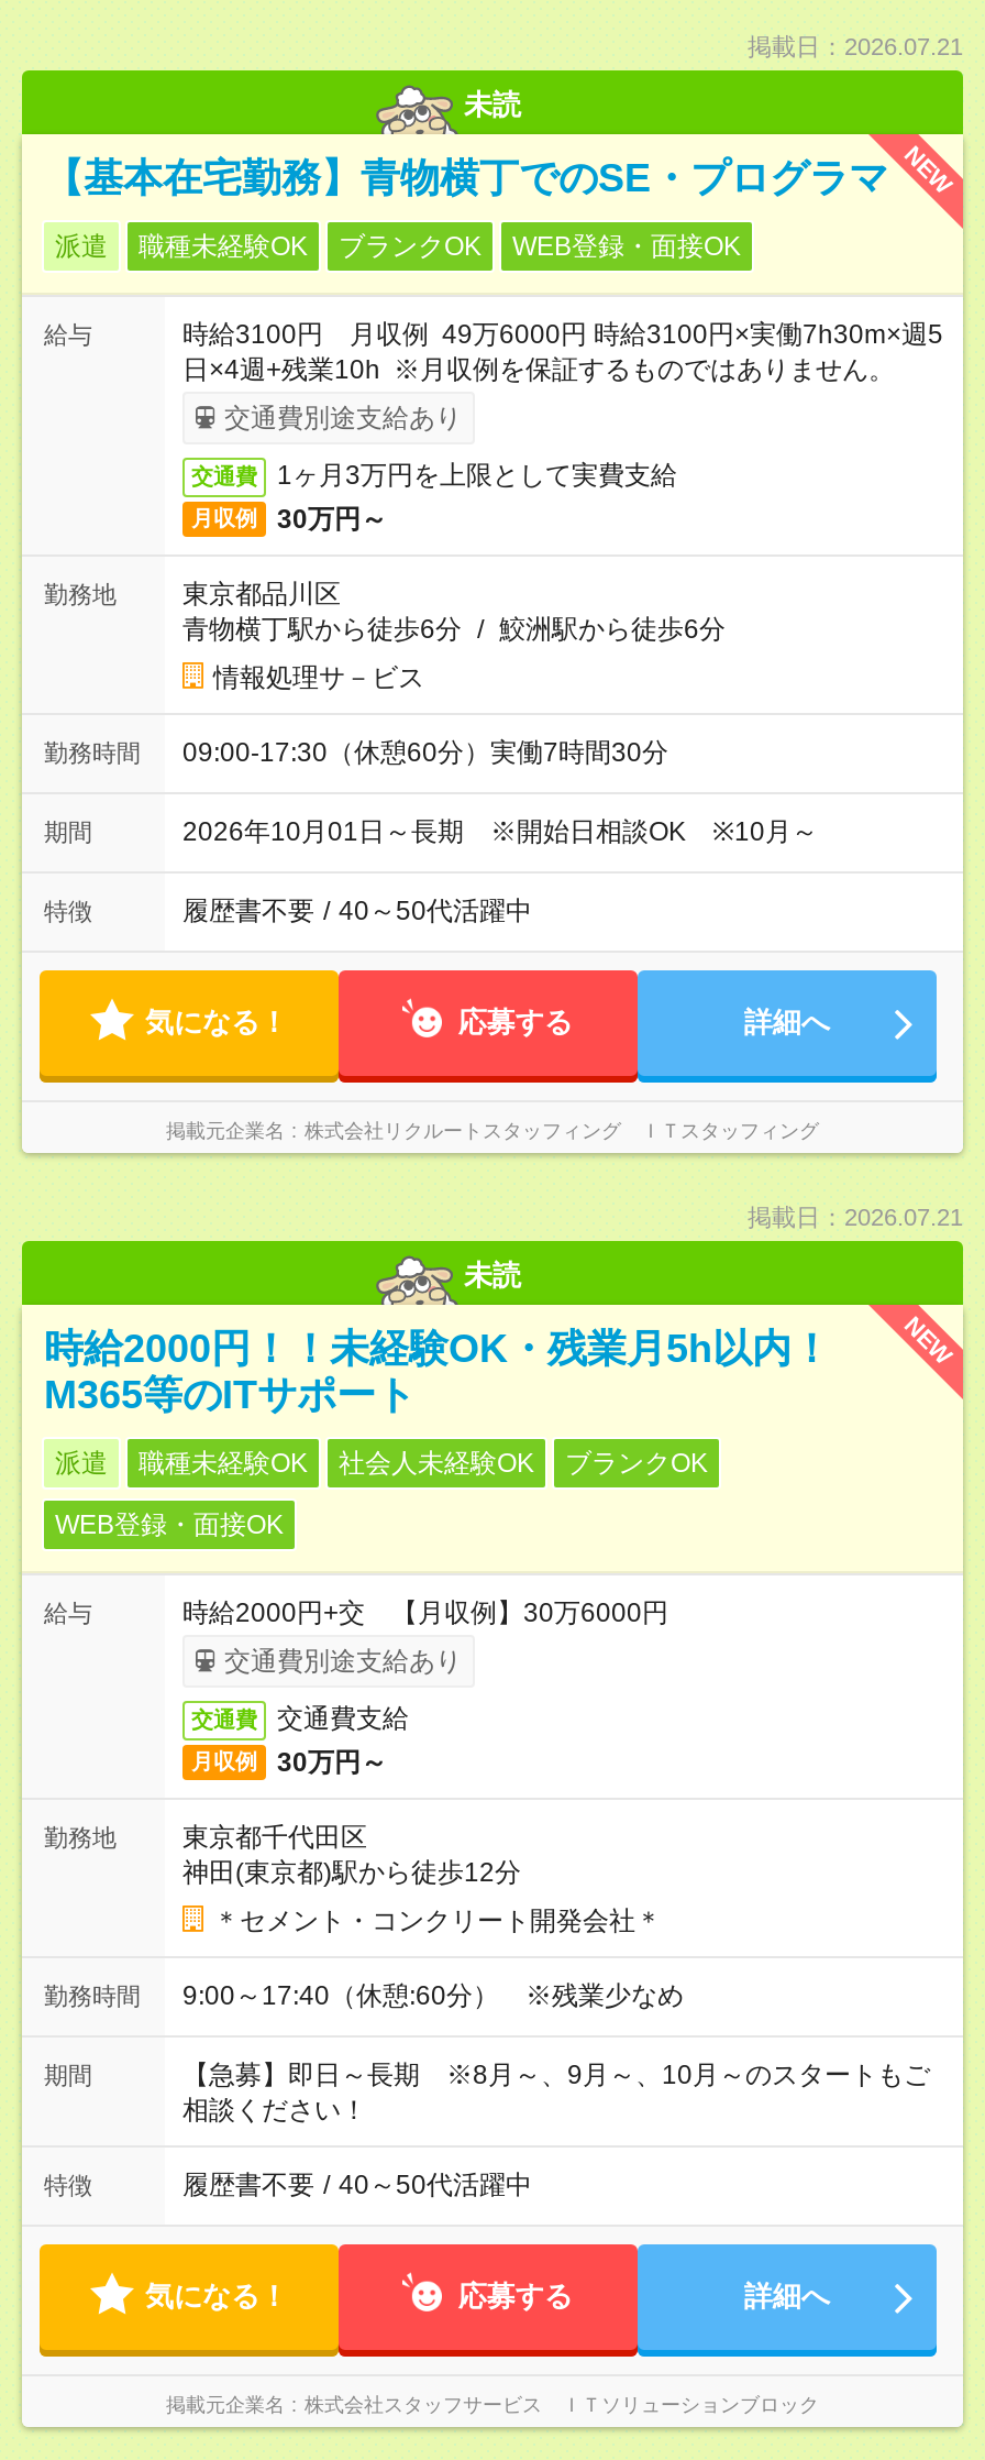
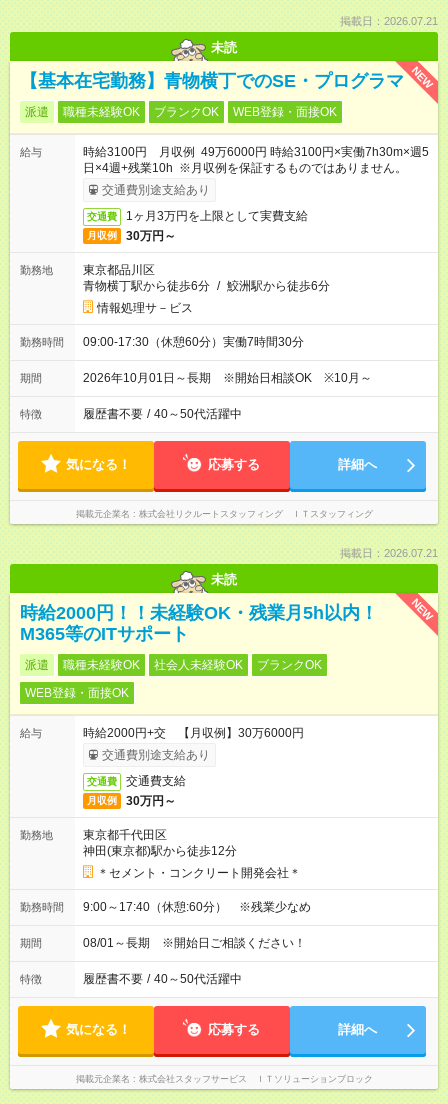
[182,2060,930,2126] 【急募】即日～長期 ※8月～、9月～、10月～のスタートもご | 相談ください！ -> [83,936,304,950] 08/01～長期 ※開始日ご相談ください！

